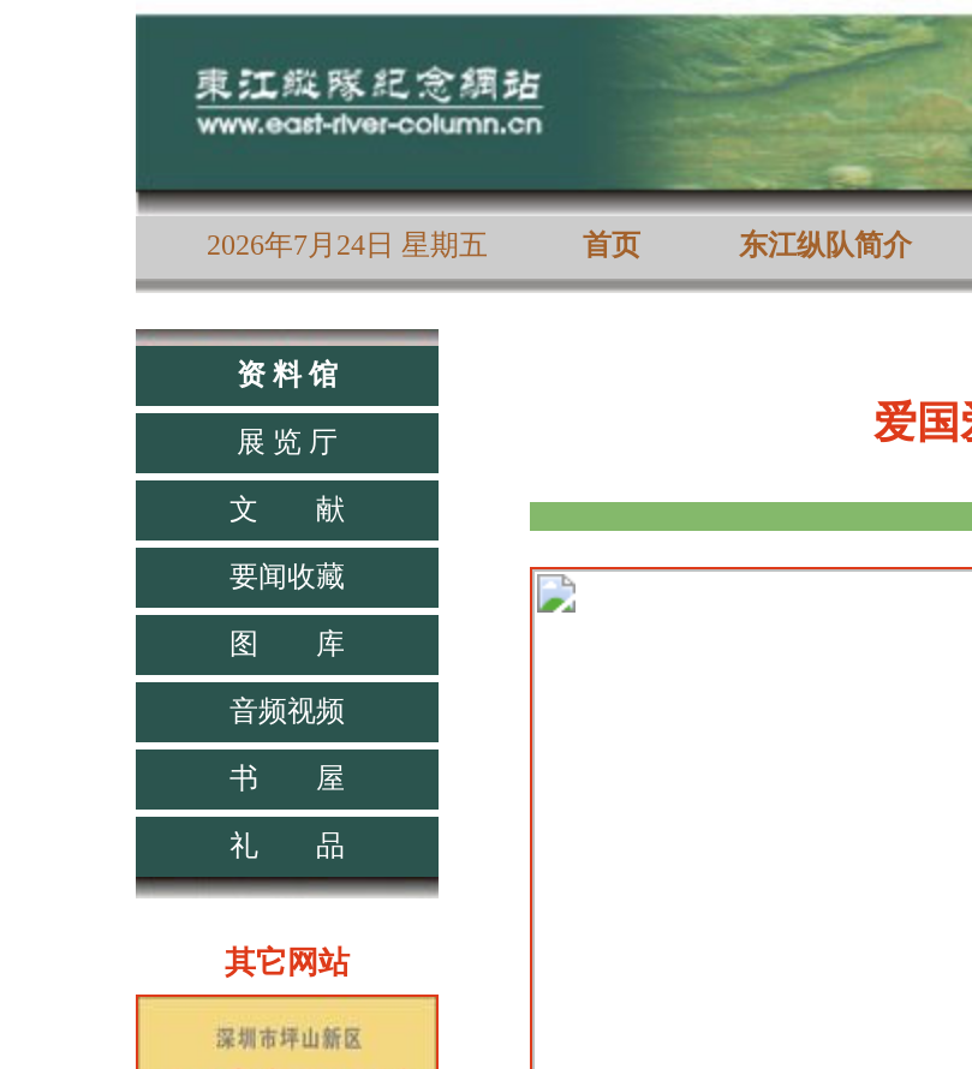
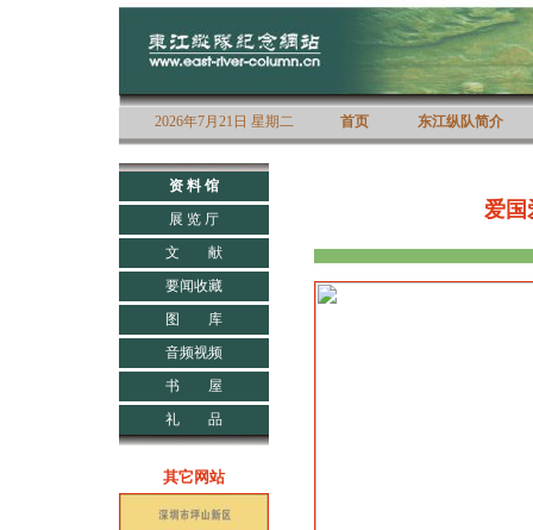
[207,228,488,262] 2026年7月24日 星期五 -> [154,113,293,130] 2026年7月21日 星期二

